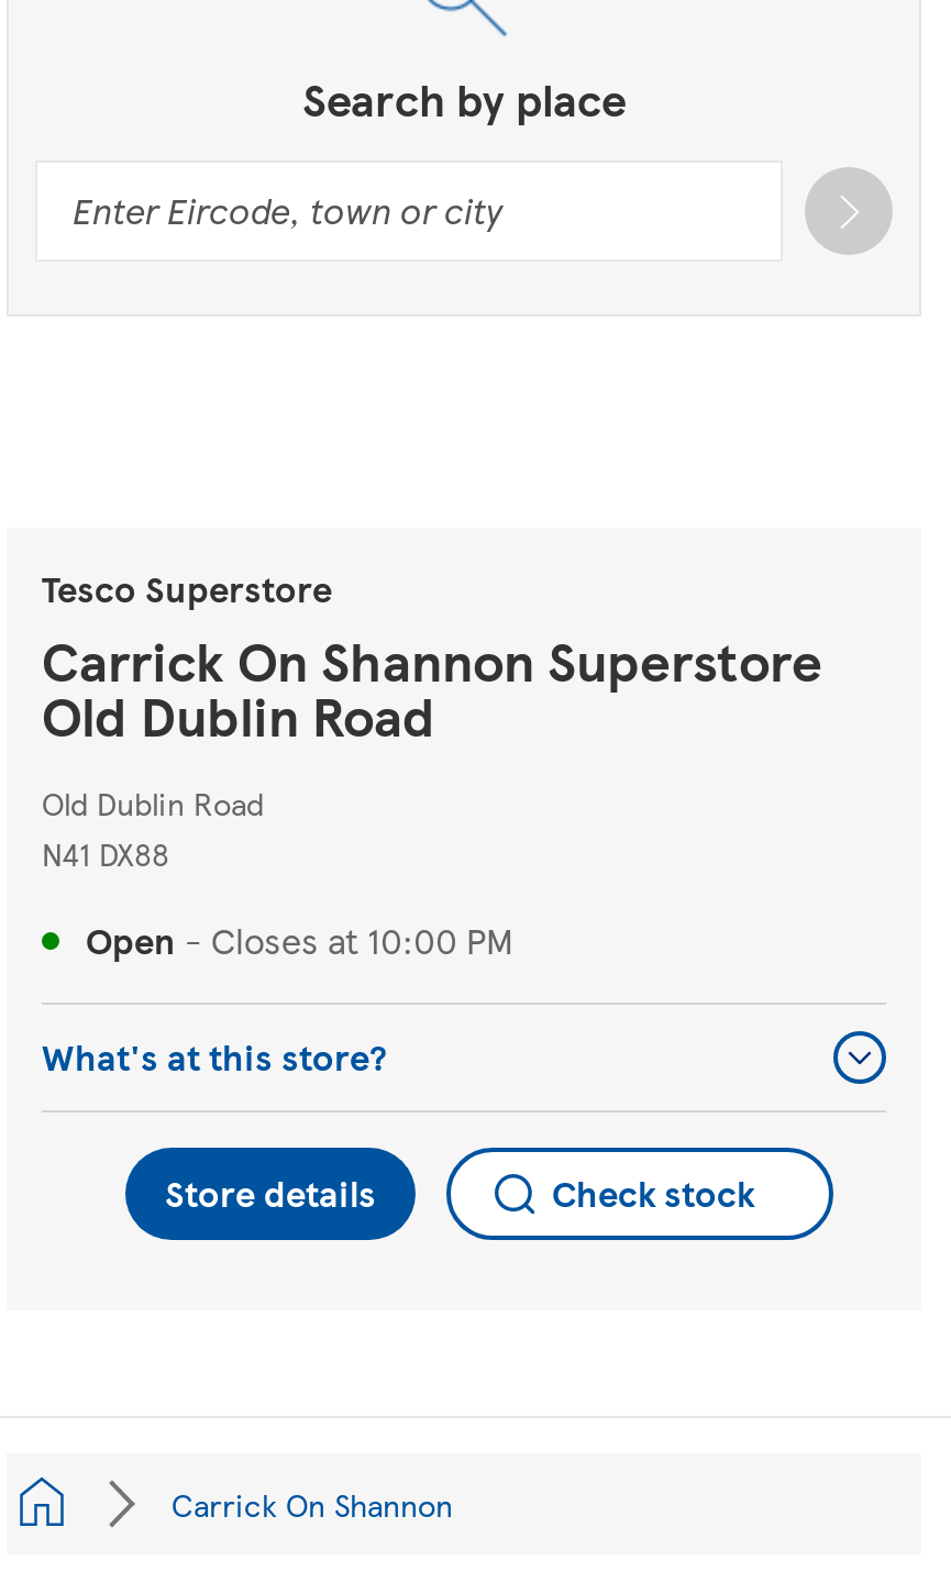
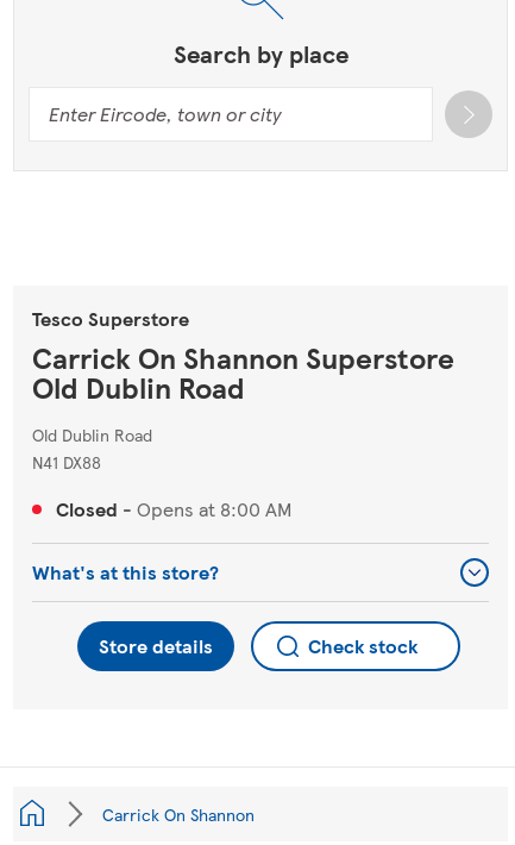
[86,915,512,965] Open - Closes at 10:00 PM -> [56,495,291,522] Closed - Opens at 8:00 AM

